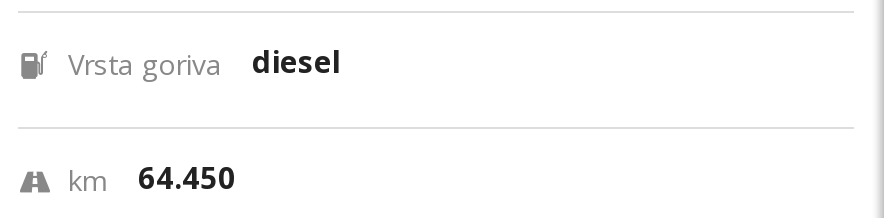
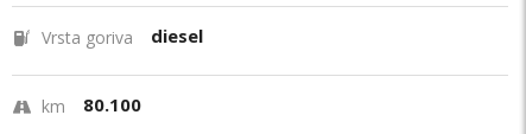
[68,157,236,199] km 64.450 -> [42,92,141,117] km 80.100

